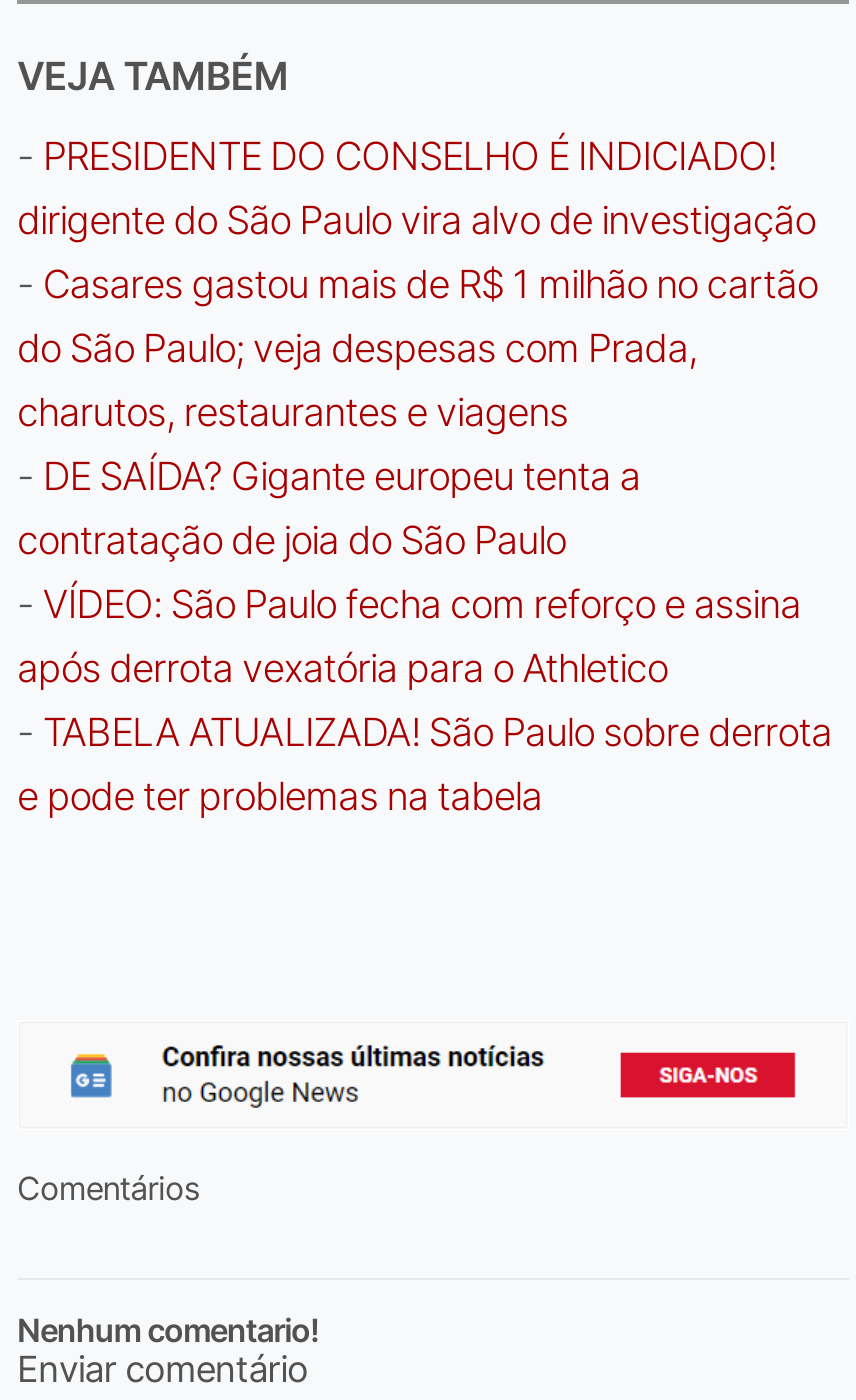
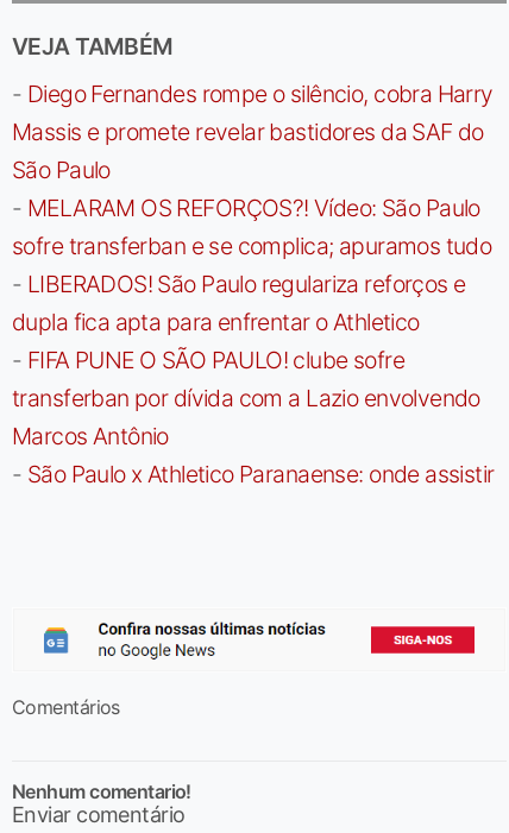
[17,132,832,820] - PRESIDENTE DO CONSELHO É INDICIADO! | dirigente do São Paulo vira alvo de investigação | - Casares gastou mais de R$ 1 milhão no cartão | do São Paulo; veja despesas com Prada, | charutos, restaurantes e viagens | - DE SAÍDA? Gigante europeu tenta a | contratação de joia do São Paulo | - VÍDEO: São Paulo fecha com reforço e assina | após derrota vexatória para o Athletico | - TABELA ATUALIZADA! São Paulo sobre derrota | e pode ter problemas na tabela -> [12,79,494,488] - Diego Fernandes rompe o silêncio, cobra Harry | Massis e promete revelar bastidores da SAF do | São Paulo | - MELARAM OS REFORÇOS?! Vídeo: São Paulo | sofre transferban e se complica; apuramos tudo | - LIBERADOS! São Paulo regulariza reforços e | dupla fica apta para enfrentar o Athletico | - FIFA PUNE O SÃO PAULO! clube sofre | transferban por dívida com a Lazio envolvendo | Marcos Antônio | - São Paulo x Athletico Paranaense: onde assistir

